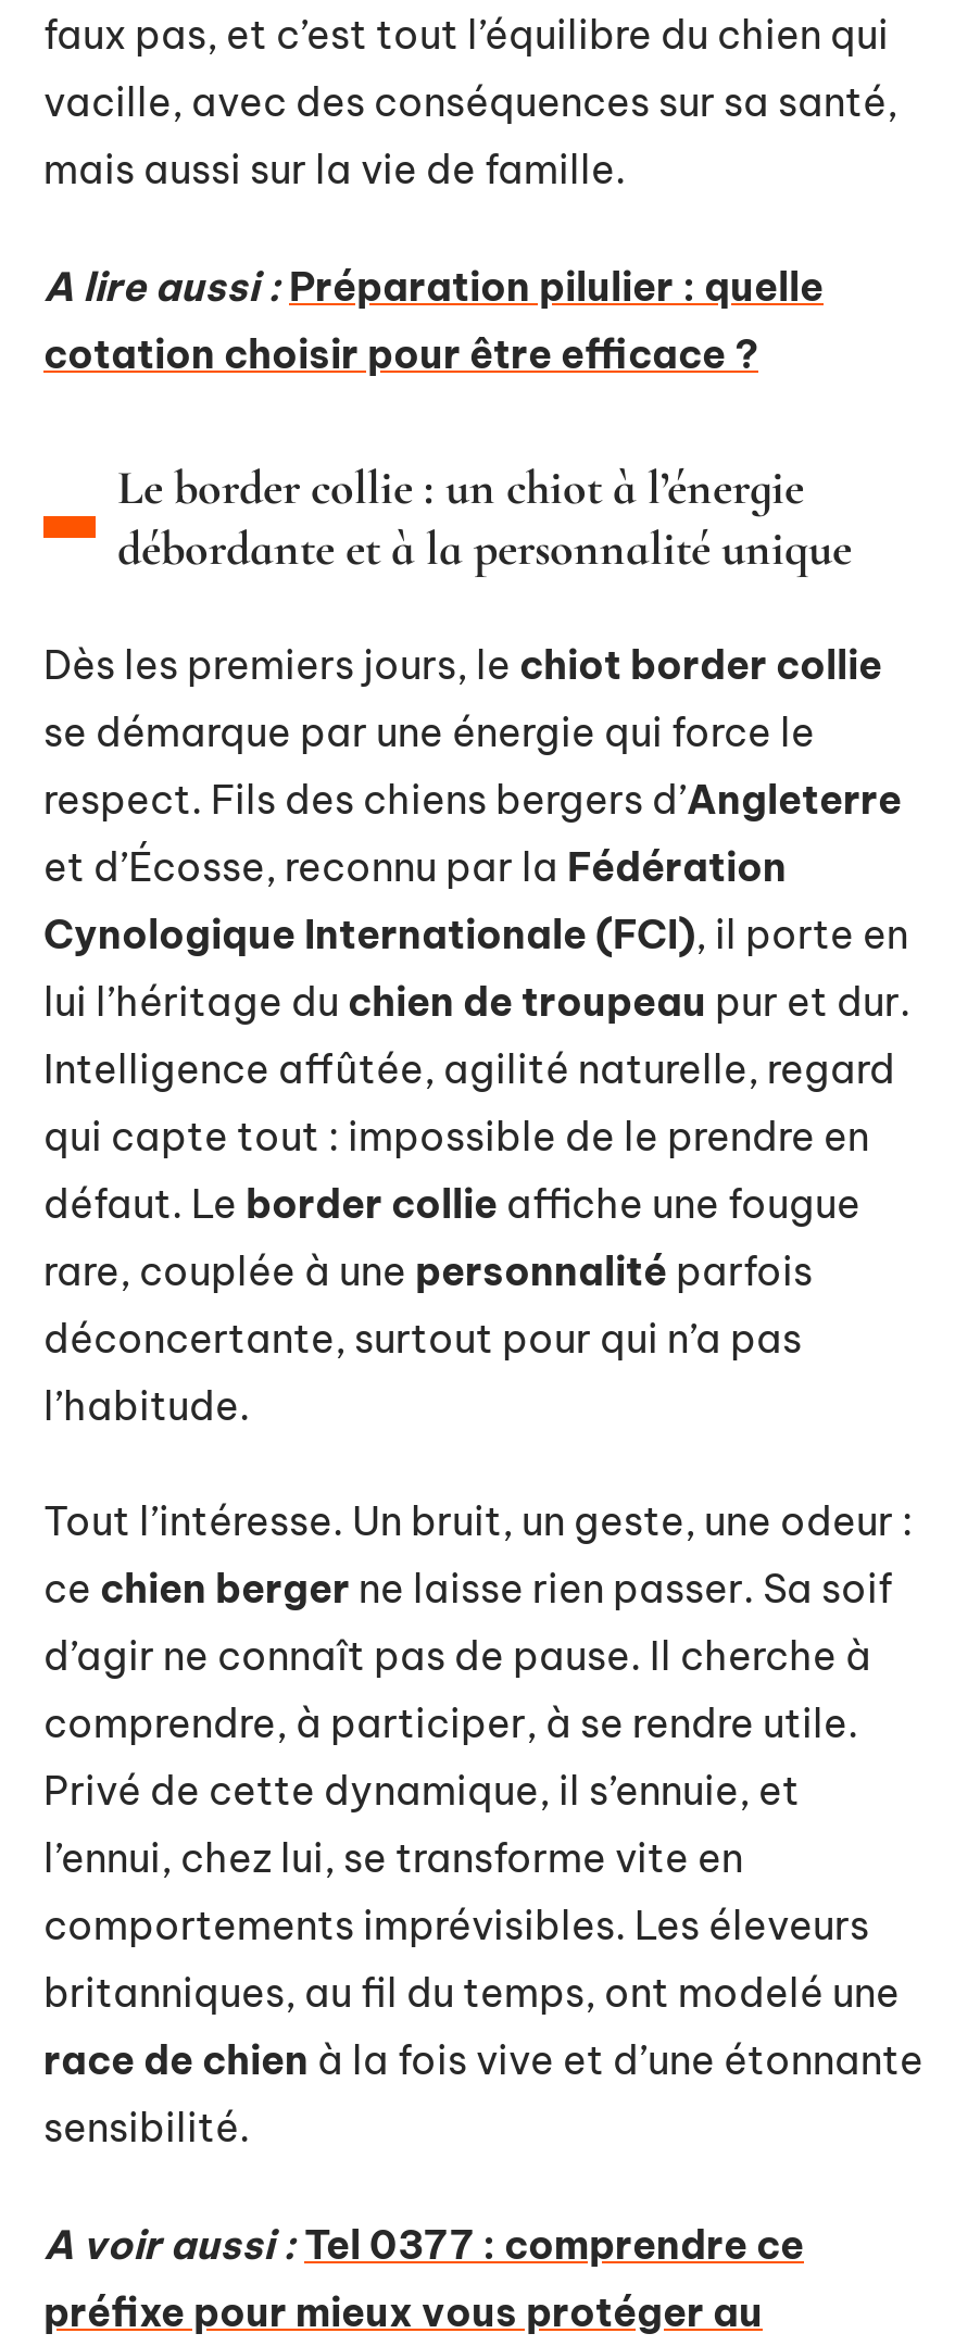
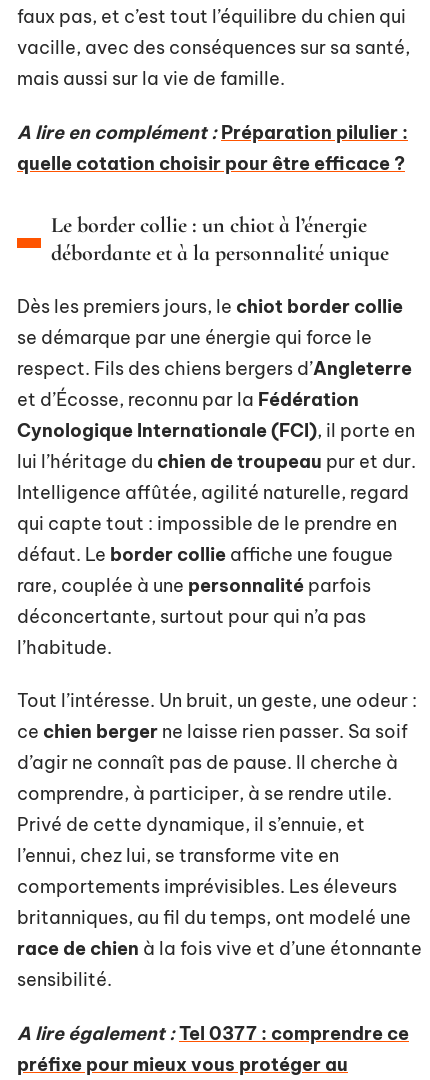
[43,261,824,378] A lire aussi : Préparation pilulier : quelle | cotation choisir pour être efficace ? -> [17,120,408,174] A lire en complément : Préparation pilulier : | quelle cotation choisir pour être efficace ?
[43,2219,804,2269] A voir aussi : Tel 0377 : comprendre ce -> [17,1021,409,1044] A lire également : Tel 0377 : comprendre ce

